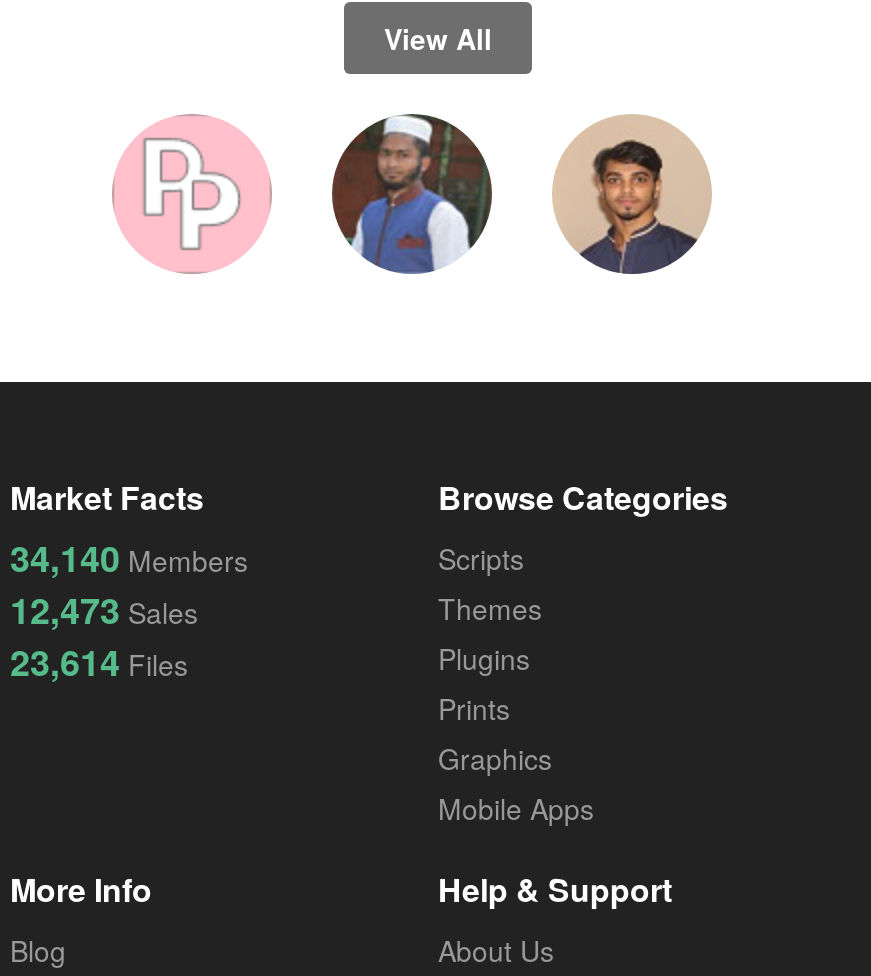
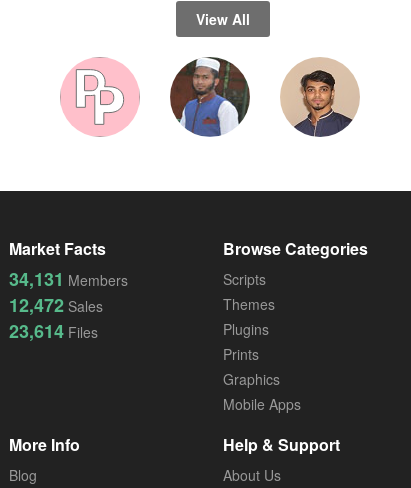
[10,532,248,584] 34,140 Members -> [9,266,128,292] 34,131 Members
[10,584,198,636] 12,473 Sales -> [9,292,103,318] 12,472 Sales

